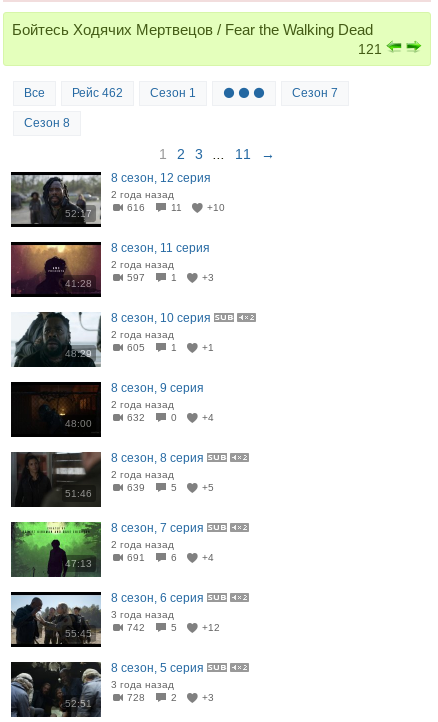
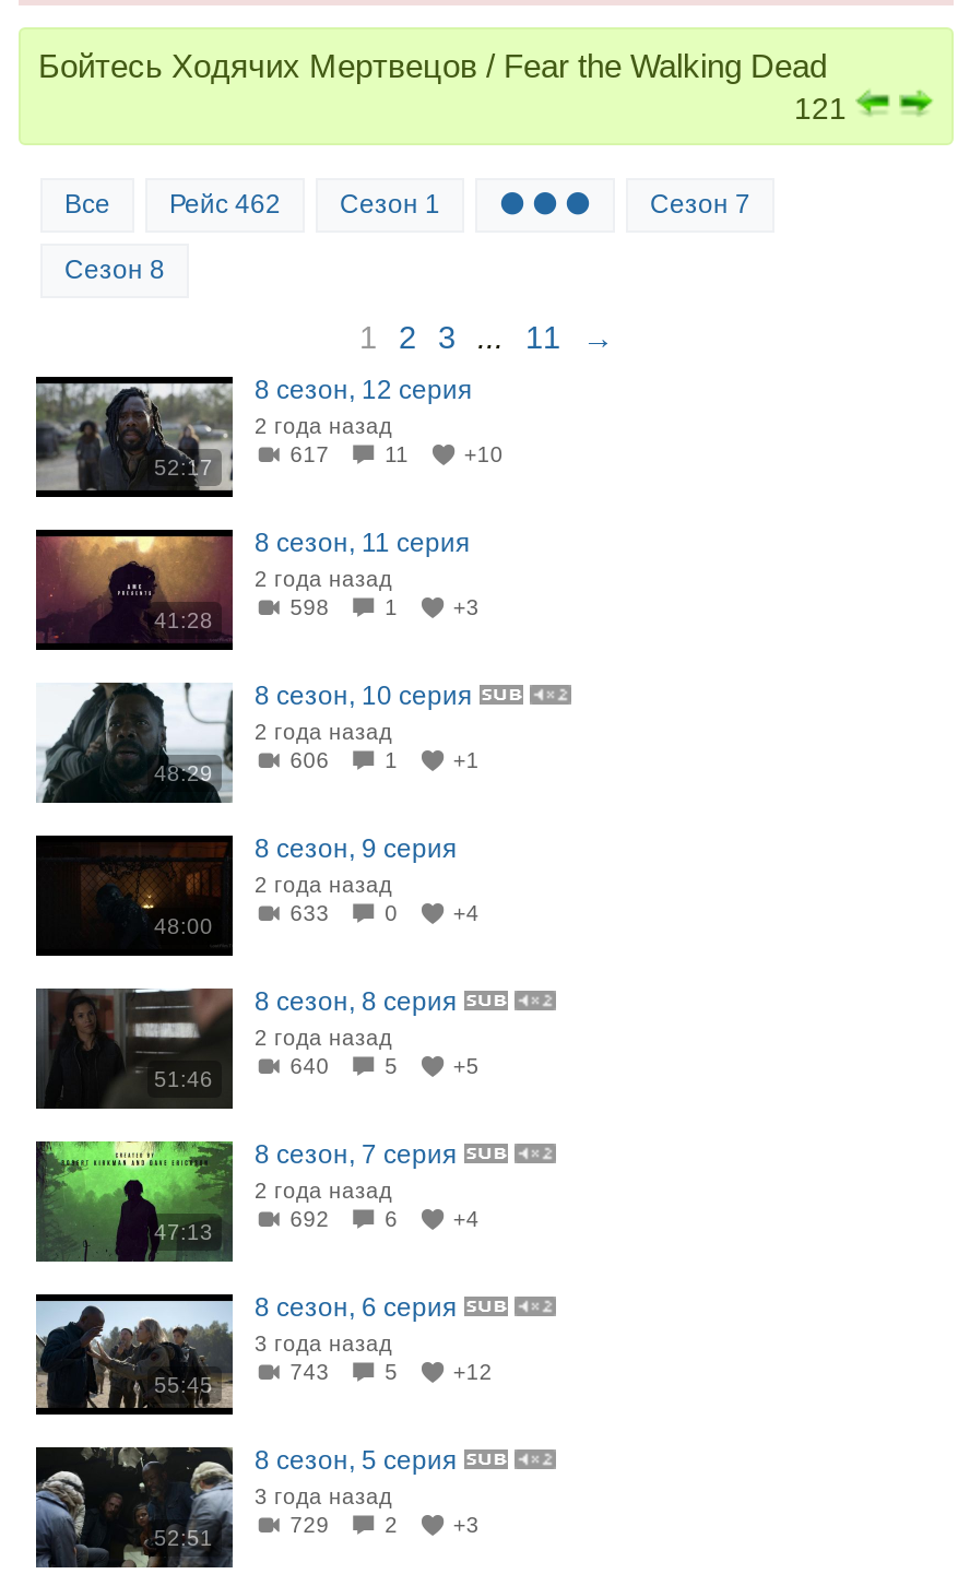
[124,202,231,213] 616 11 +10 -> [284,442,516,466] 617 11 +10
[124,272,220,283] 597 1 +3 -> [284,595,492,619] 598 1 +3
[124,342,220,353] 605 1 +1 -> [284,748,492,772] 606 1 +1
[124,412,220,423] 632 0 +4 -> [284,901,492,925] 633 0 +4
[124,482,220,493] 639 5 +5 -> [284,1054,492,1078] 640 5 +5
[124,552,220,563] 691 6 +4 -> [284,1207,492,1231] 692 6 +4
[124,622,226,633] 742 5 +12 -> [284,1360,505,1384] 743 5 +12
[124,692,220,703] 728 2 +3 -> [284,1513,492,1537] 729 2 +3

